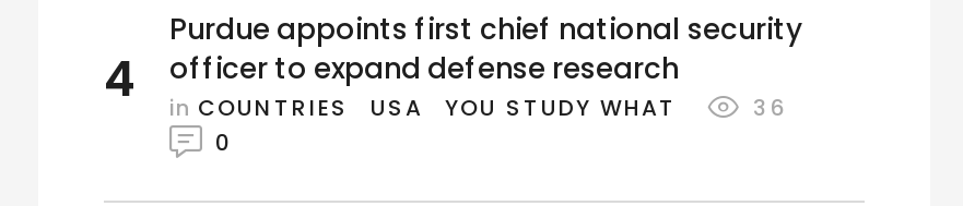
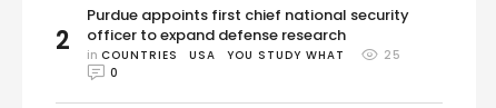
[104,46,679,124] 4 officer to expand defense research in COUNTRIES USA YOU STUDY WHAT -> [56,23,346,63] 2 officer to expand defense research in COUNTRIES USA YOU STUDY WHAT
[753,91,788,124] 36 -> [384,47,401,63] 25

